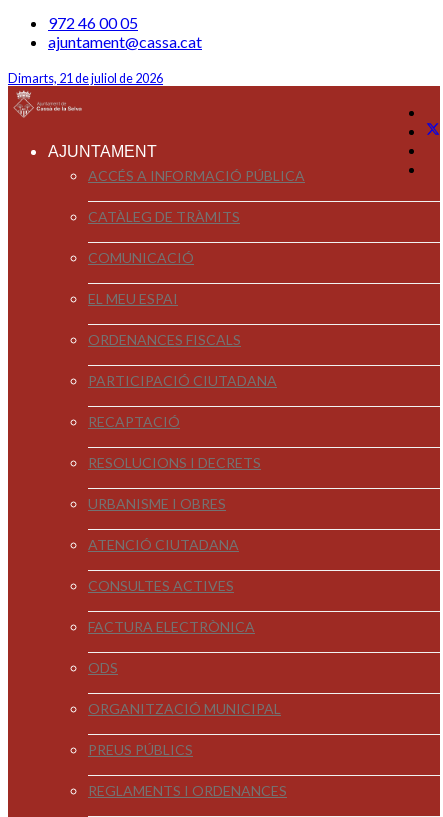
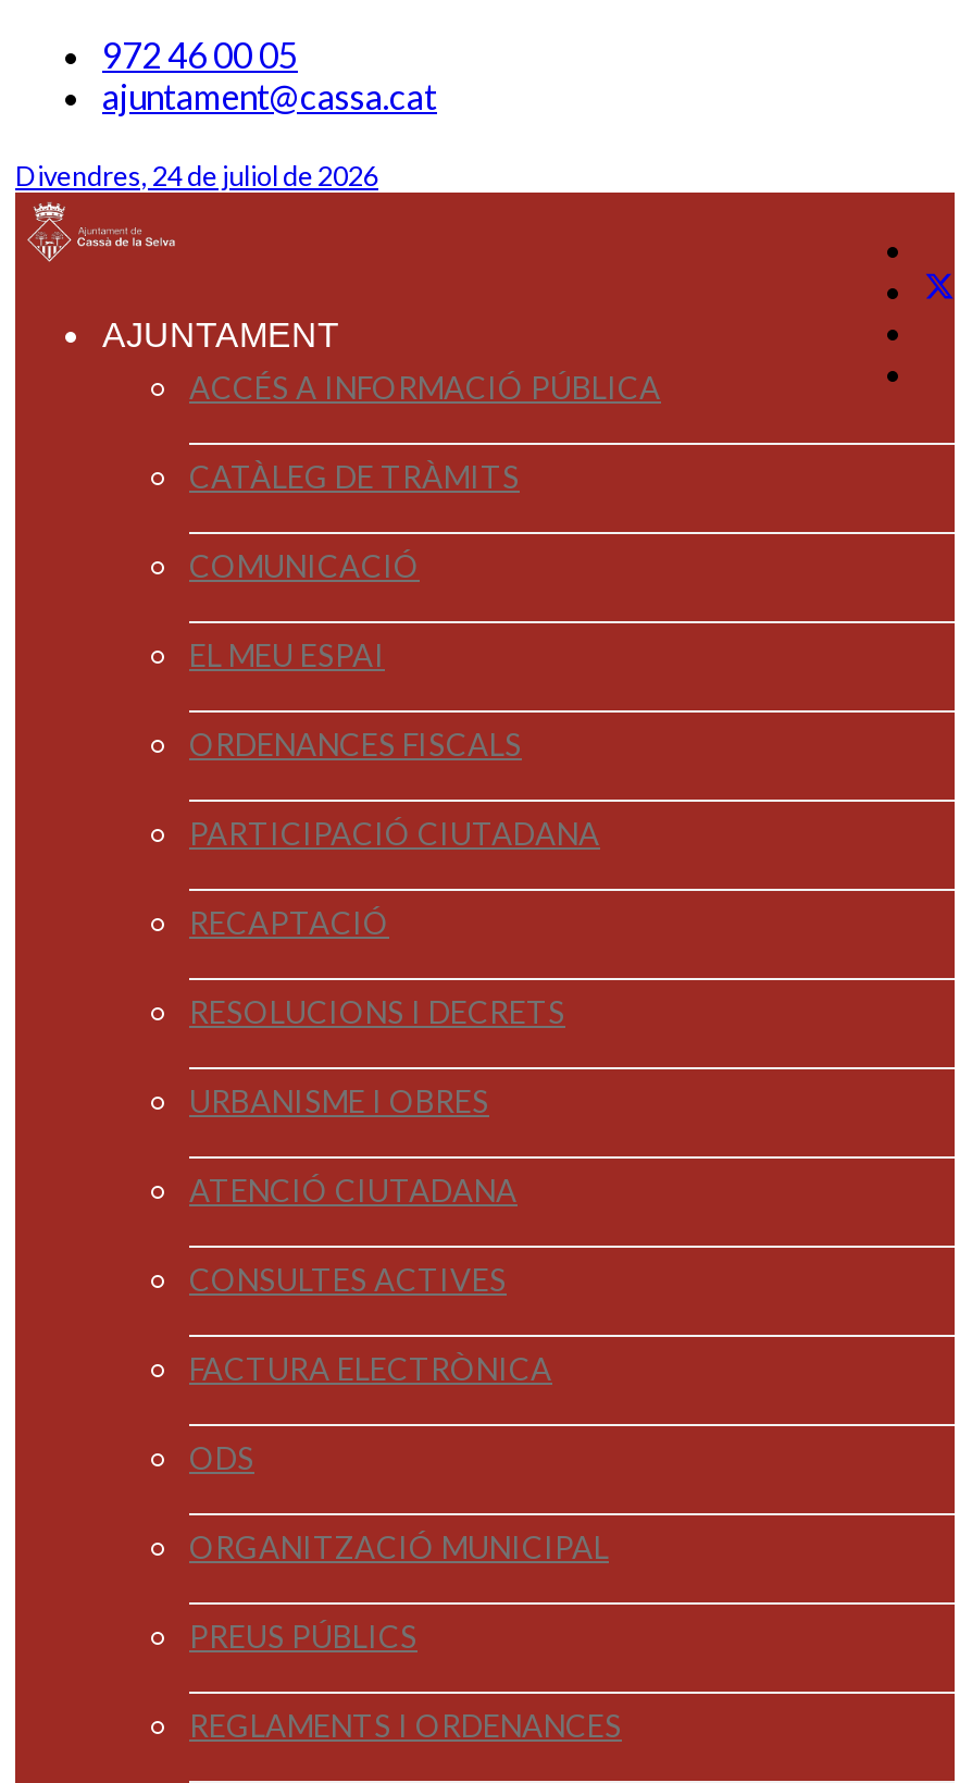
[8,71,163,86] Dimarts, 21 de juliol de 2026 -> [15,160,378,193] Divendres, 24 de juliol de 2026

